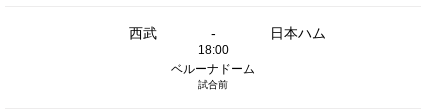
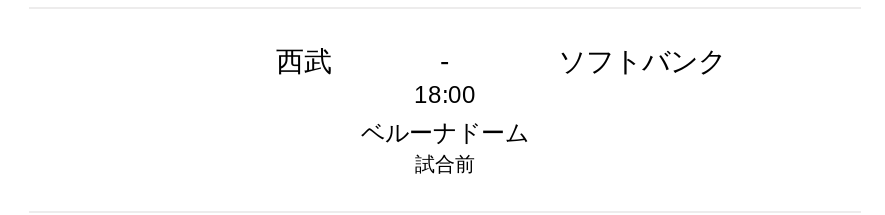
[269,25,325,41] 日本ハム -> [558,45,726,77] ソフトバンク

